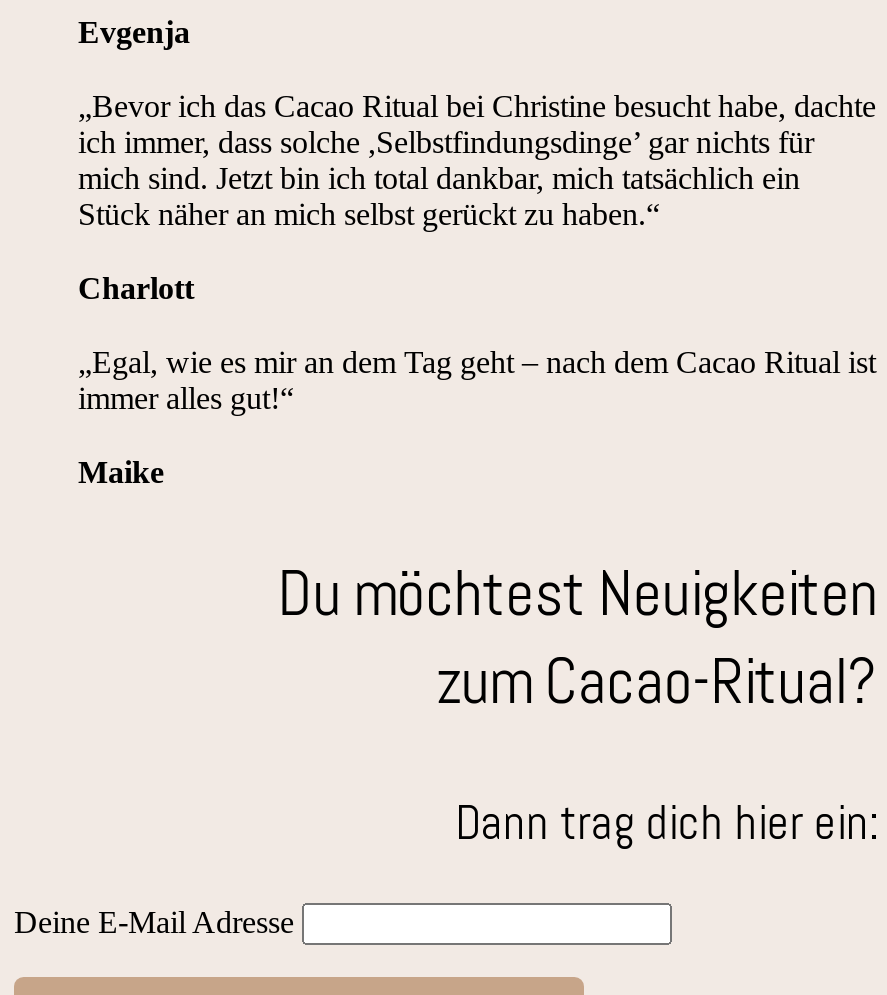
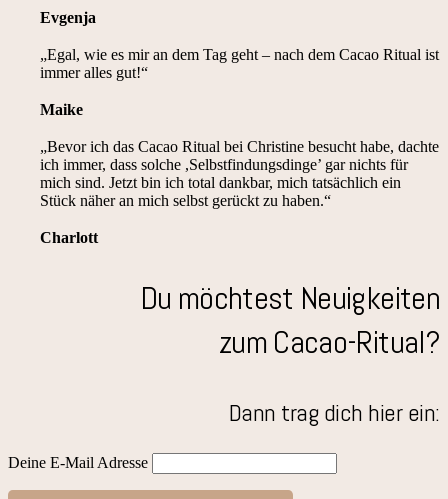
moved [78,88,876,304] -> [40,138,439,246]: „Bevor ich das Cacao Ritual bei Christine besucht habe, dachte | ich immer, dass solche ,Selbstfindungsdinge’ gar nichts für | mich sind. Jetzt bin ich total dankbar, mich tatsächlich ein | Stück näher an mich selbst gerückt zu haben.“ | Charlott
moved [78,344,876,488] -> [40,46,439,118]: „Egal, wie es mir an dem Tag geht – nach dem Cacao Ritual ist | immer alles gut!“ | Maike

